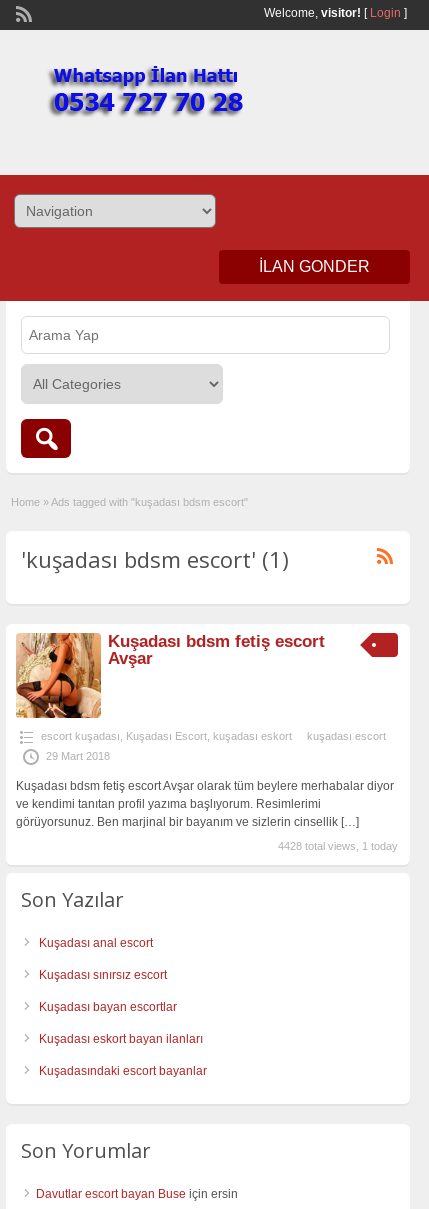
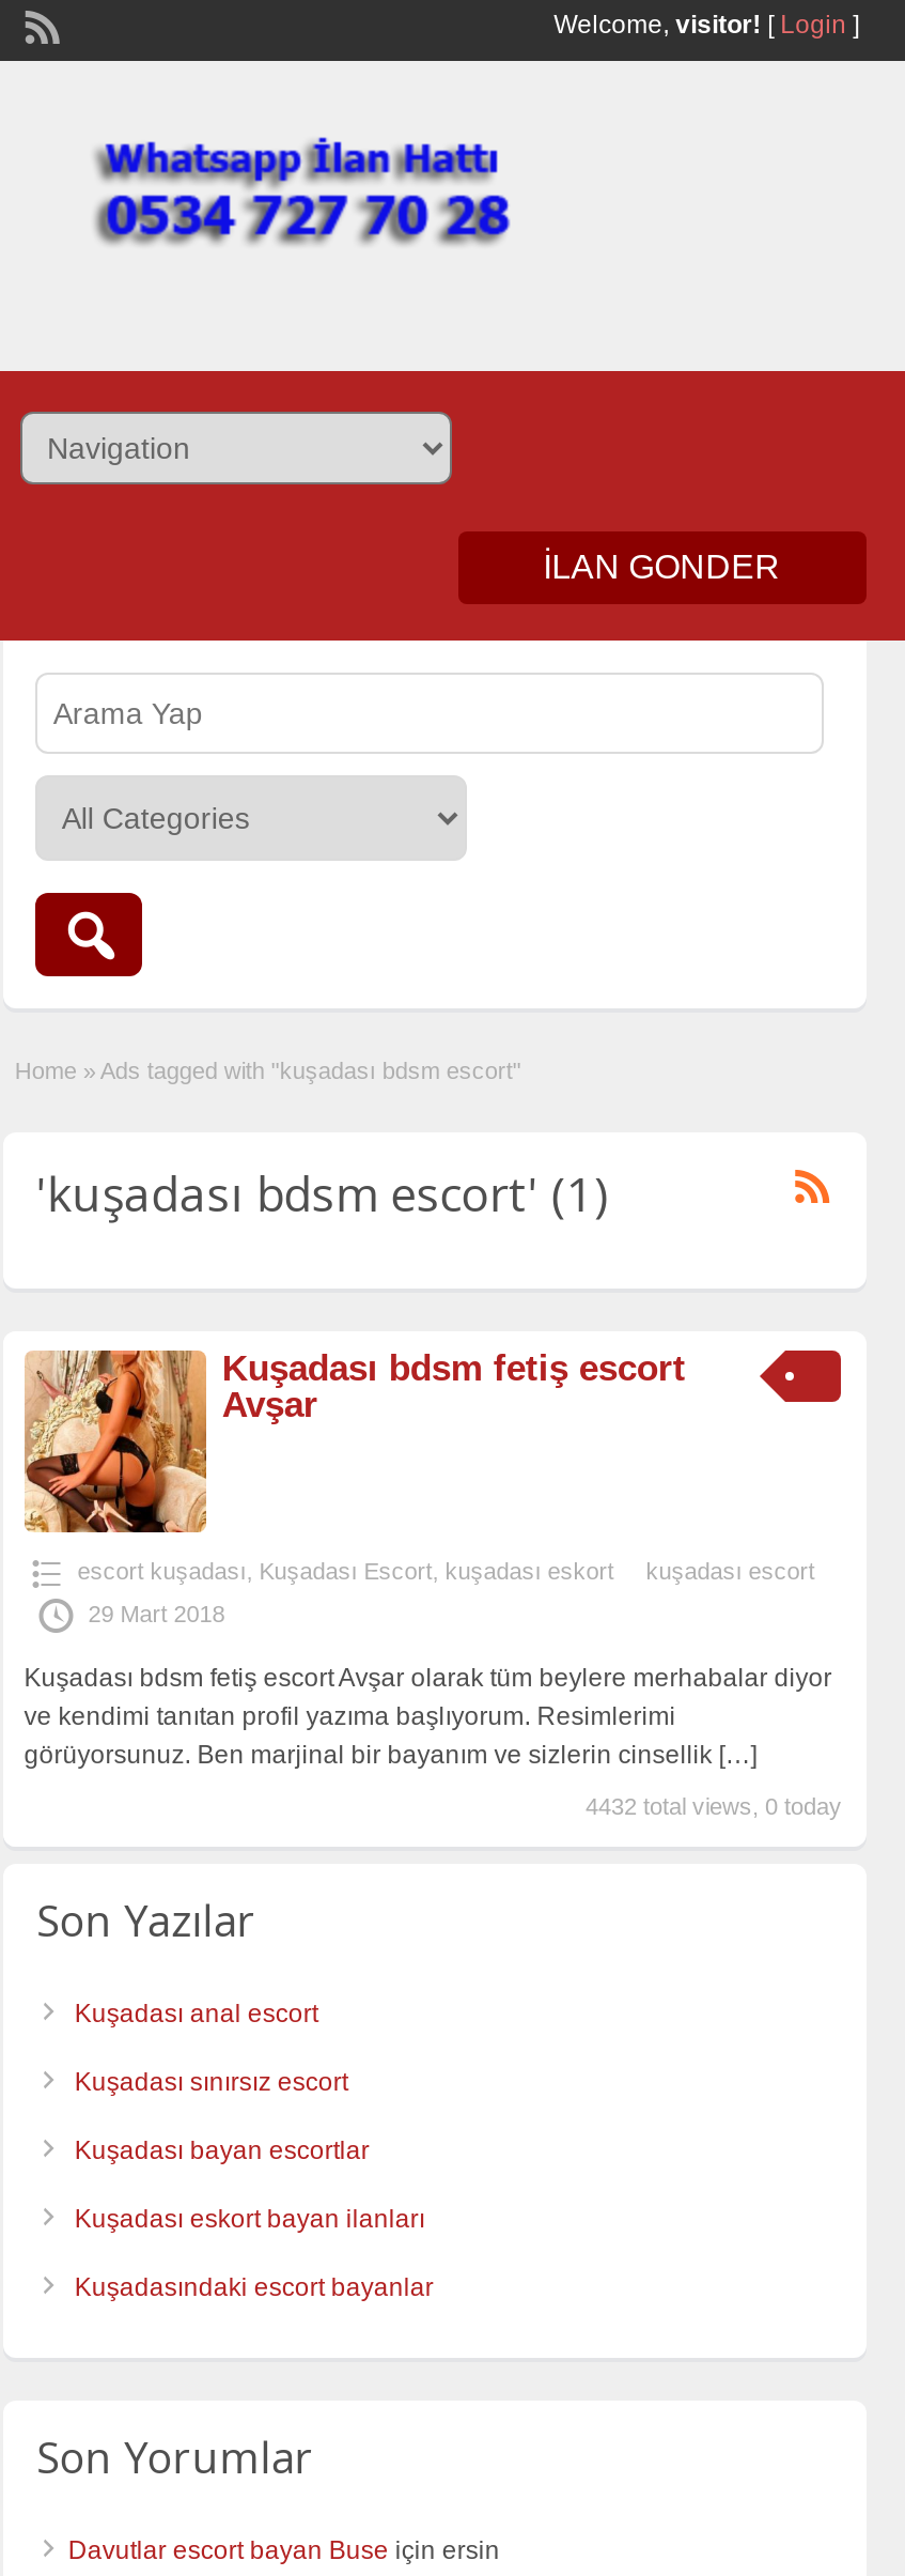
[278,840,398,852] 4428 total views, 1 today -> [585,1794,842,1820] 4432 total views, 0 today

